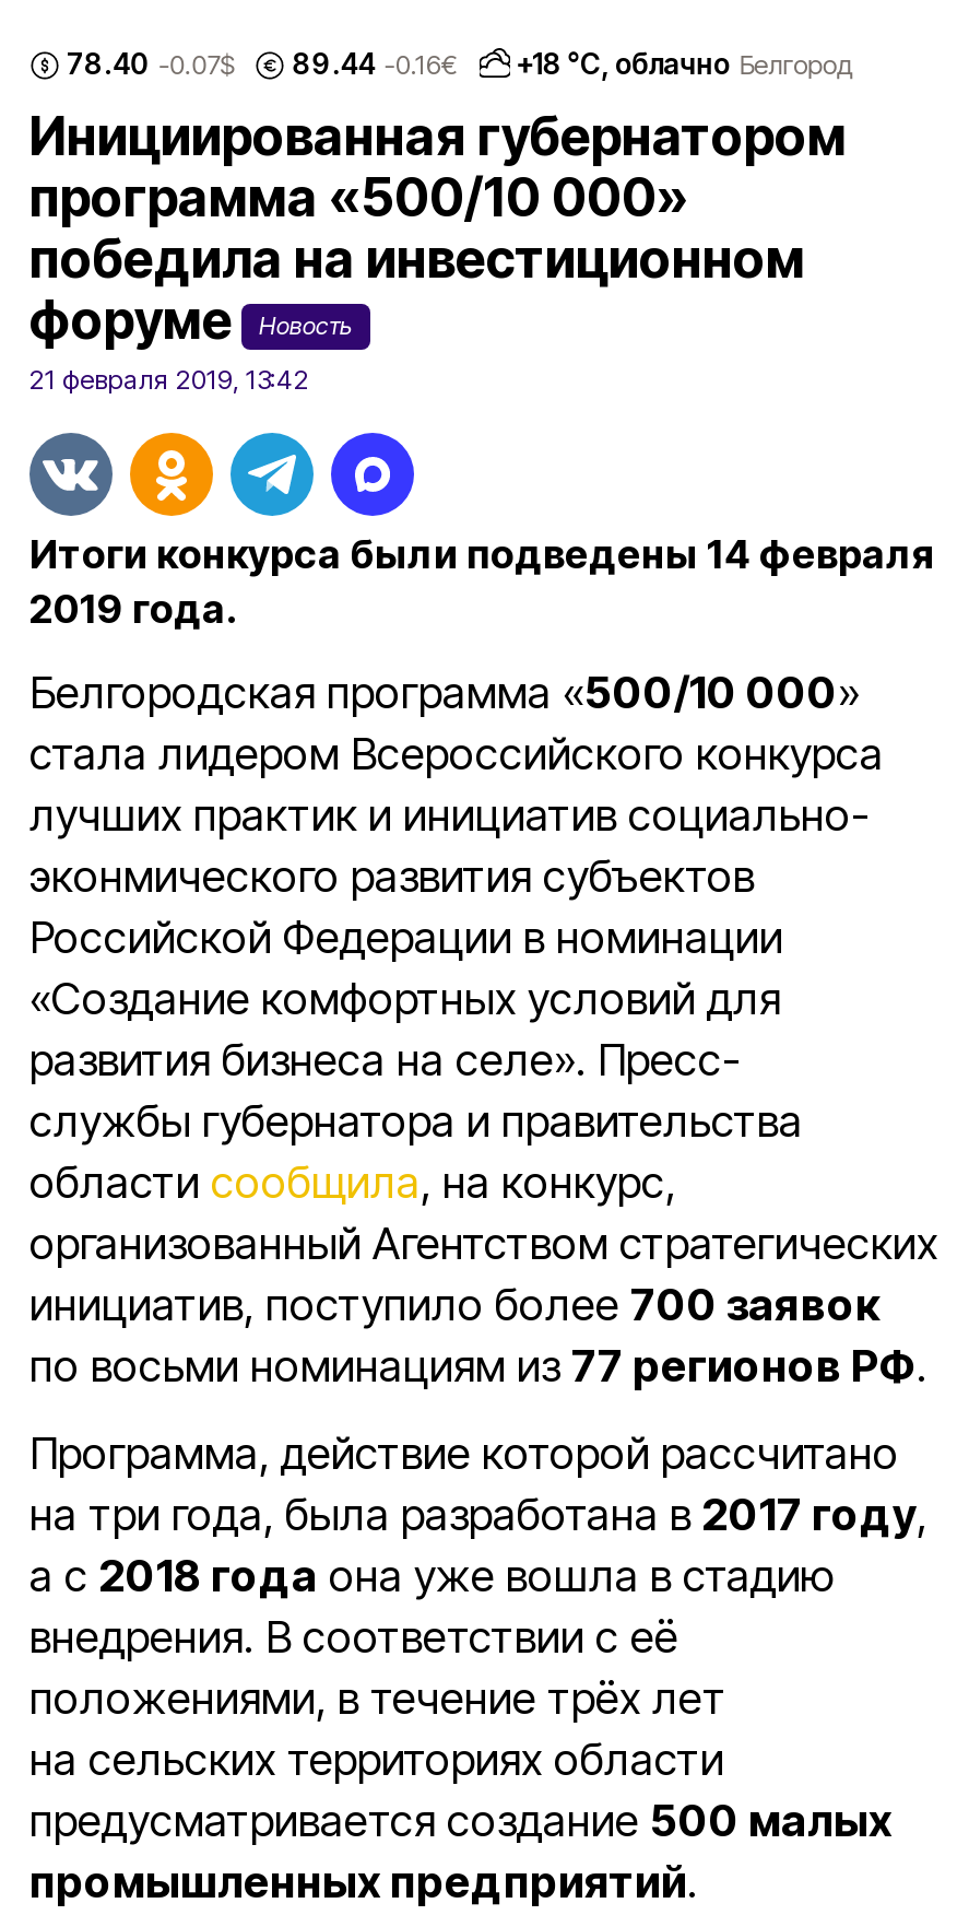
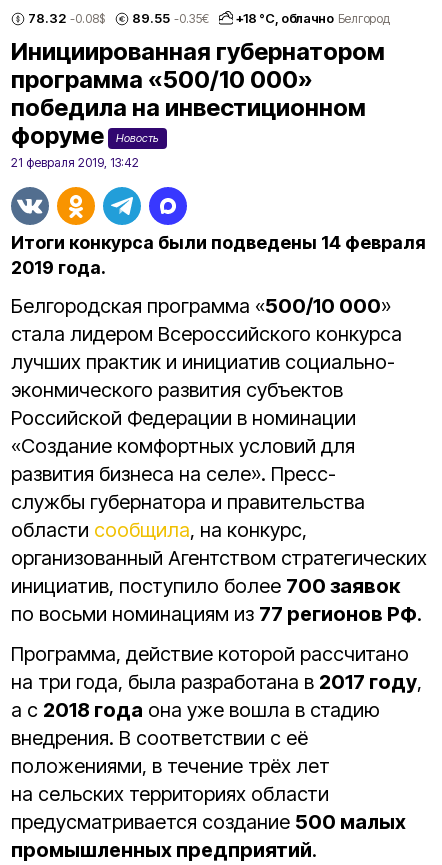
[67,45,233,80] 78.40 -0.07$ -> [28,9,105,25] 78.32 -0.08$
[292,45,457,80] 89.44 -0.16€ -> [132,9,209,25] 89.55 -0.35€

